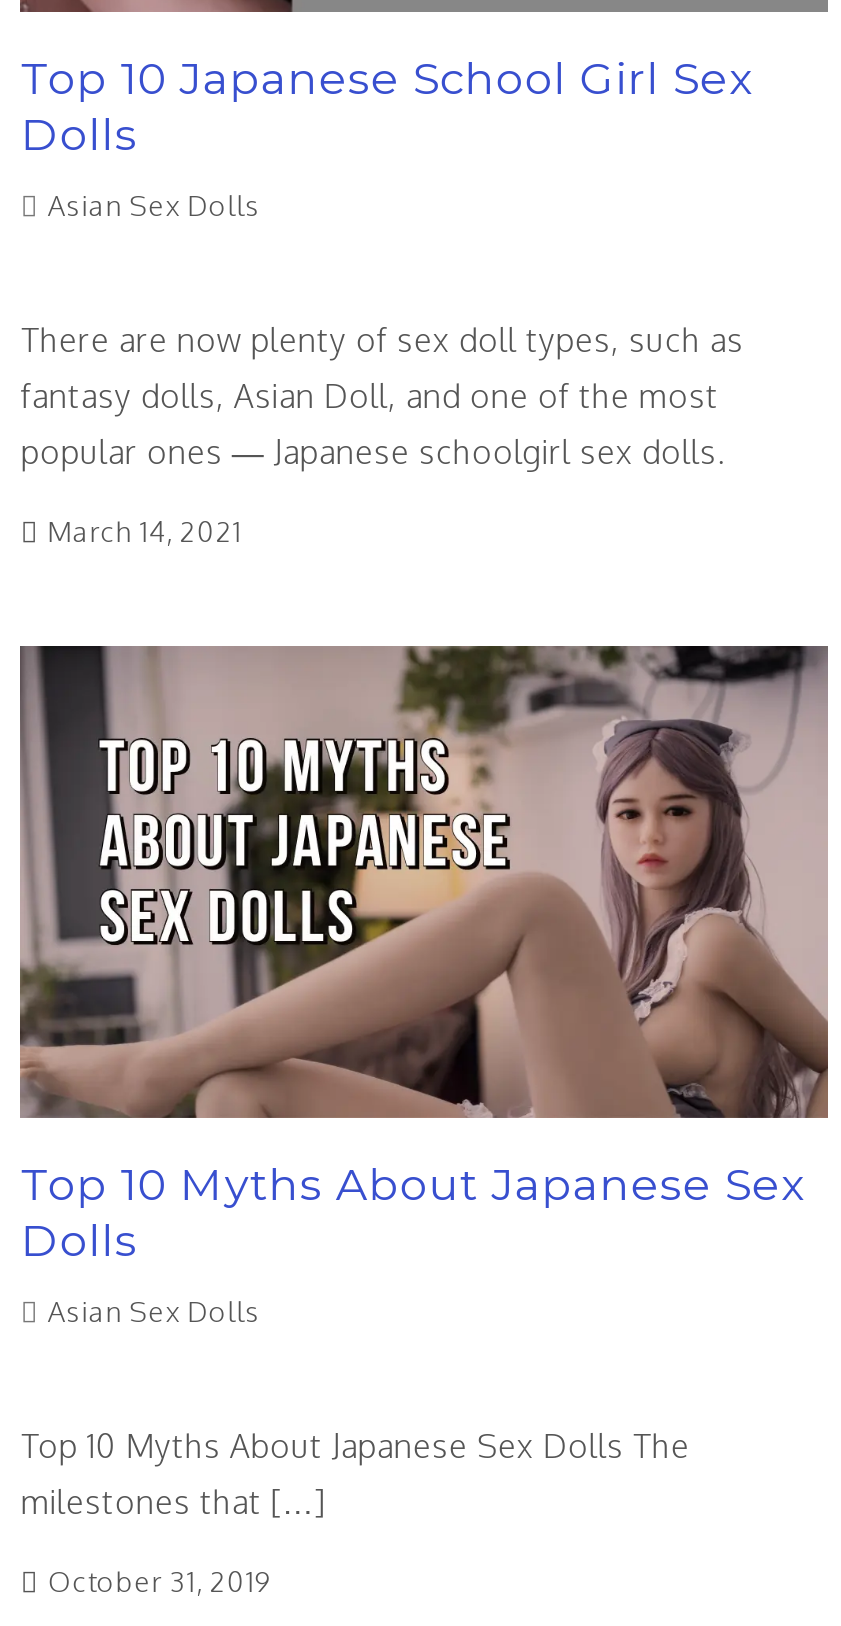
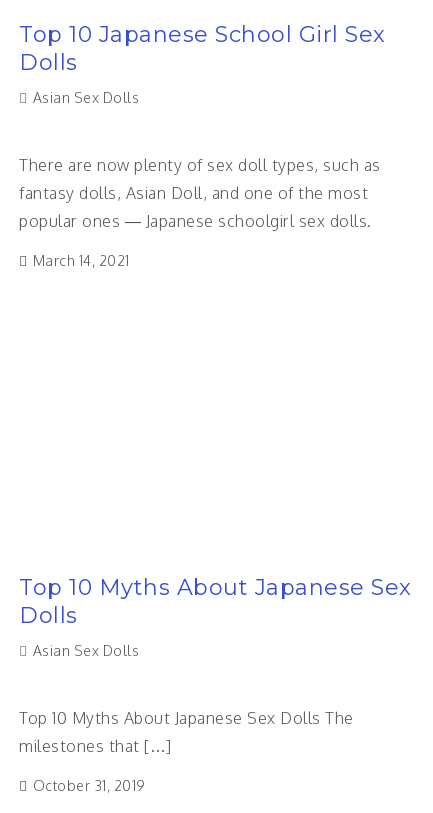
[18,644,830,1120] [image] -> none

